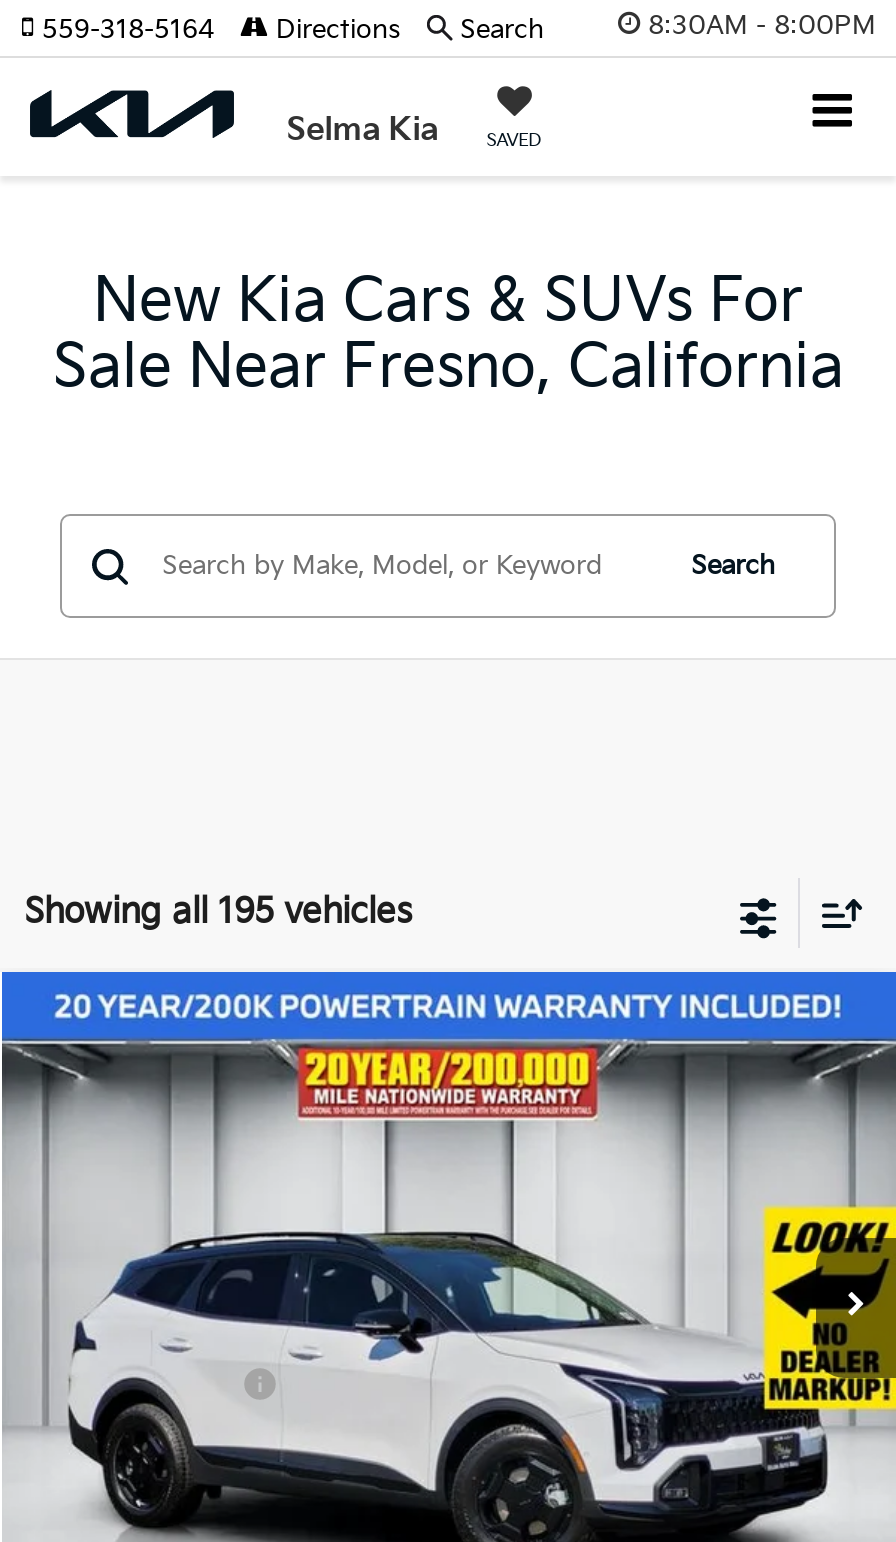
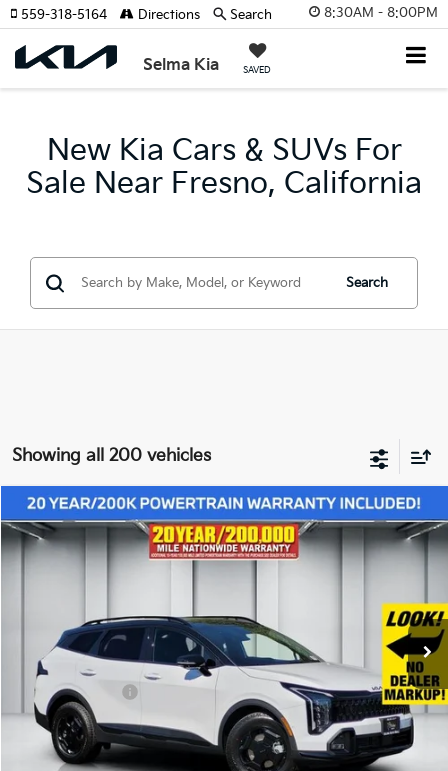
[24,892,412,932] Showing all 195 vehicles -> [12,446,211,466] Showing all 200 vehicles

